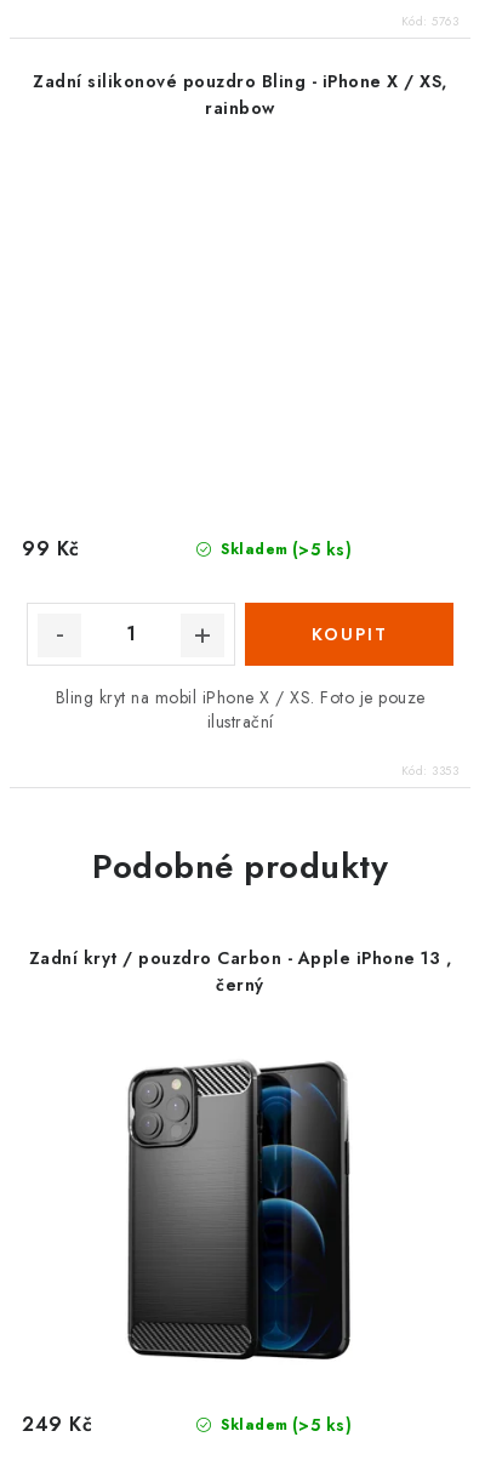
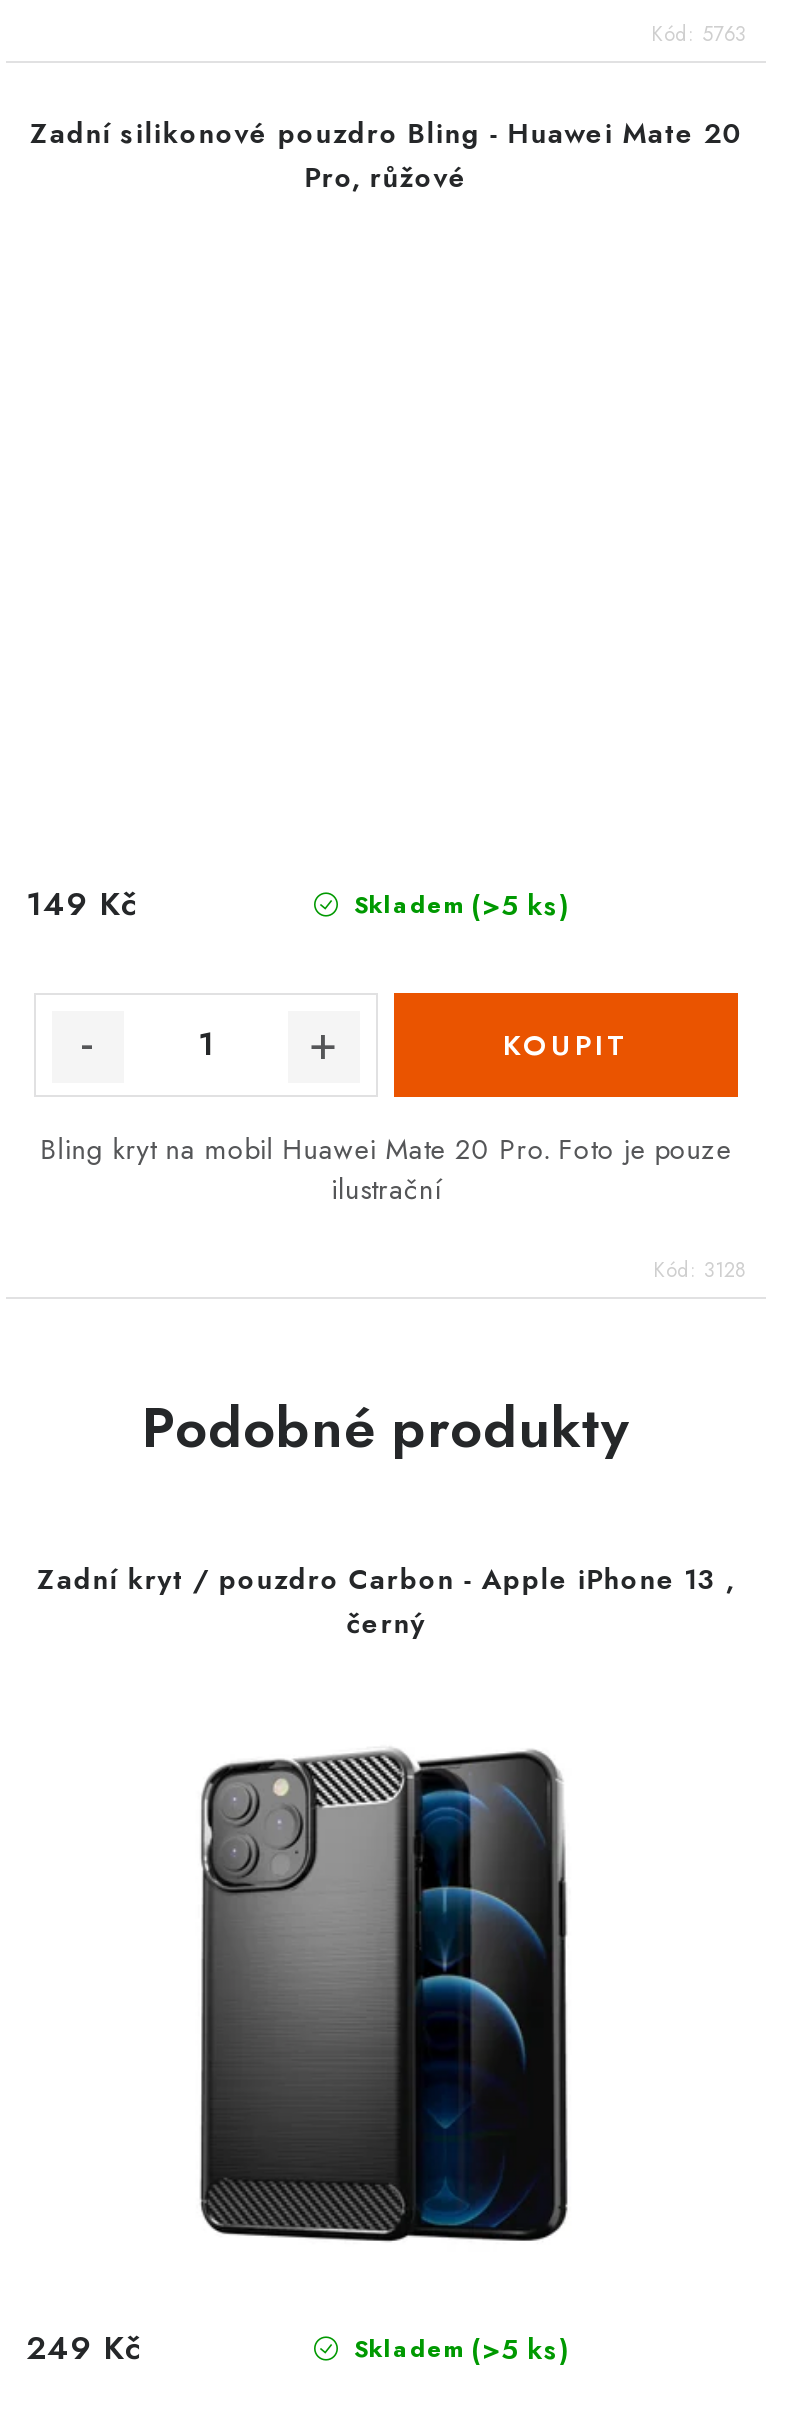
[33,69,447,120] Zadní silikonové pouzdro Bling - iPhone X / XS, | rainbow -> [30,113,742,197] Zadní silikonové pouzdro Bling - Huawei Mate 20 | Pro, růžové
[22,534,79,562] 99 Kč -> [26,880,138,926] 149 Kč
[55,685,425,709] Bling kryt na mobil iPhone X / XS. Foto je pouze -> [40,1128,732,1168] Bling kryt na mobil Huawei Mate 20 Pro. Foto je pouze
[401,761,458,779] Kód: 3353 -> [653,1254,746,1284] Kód: 3128

